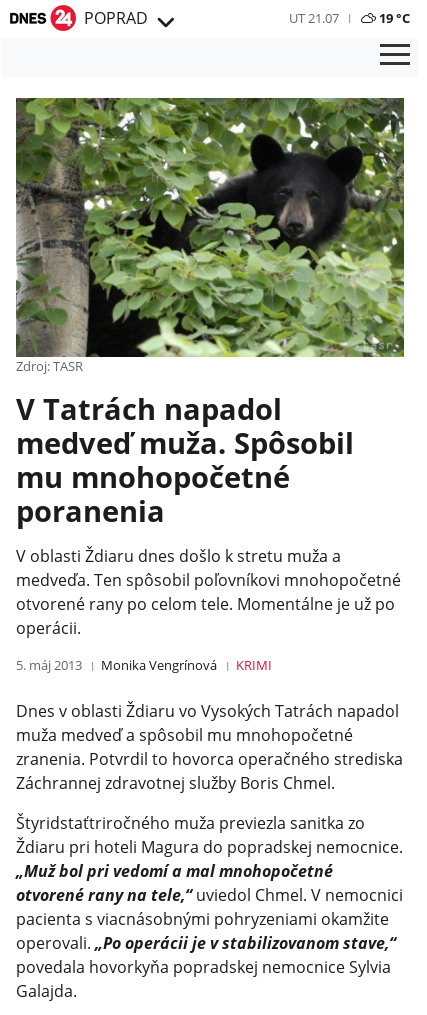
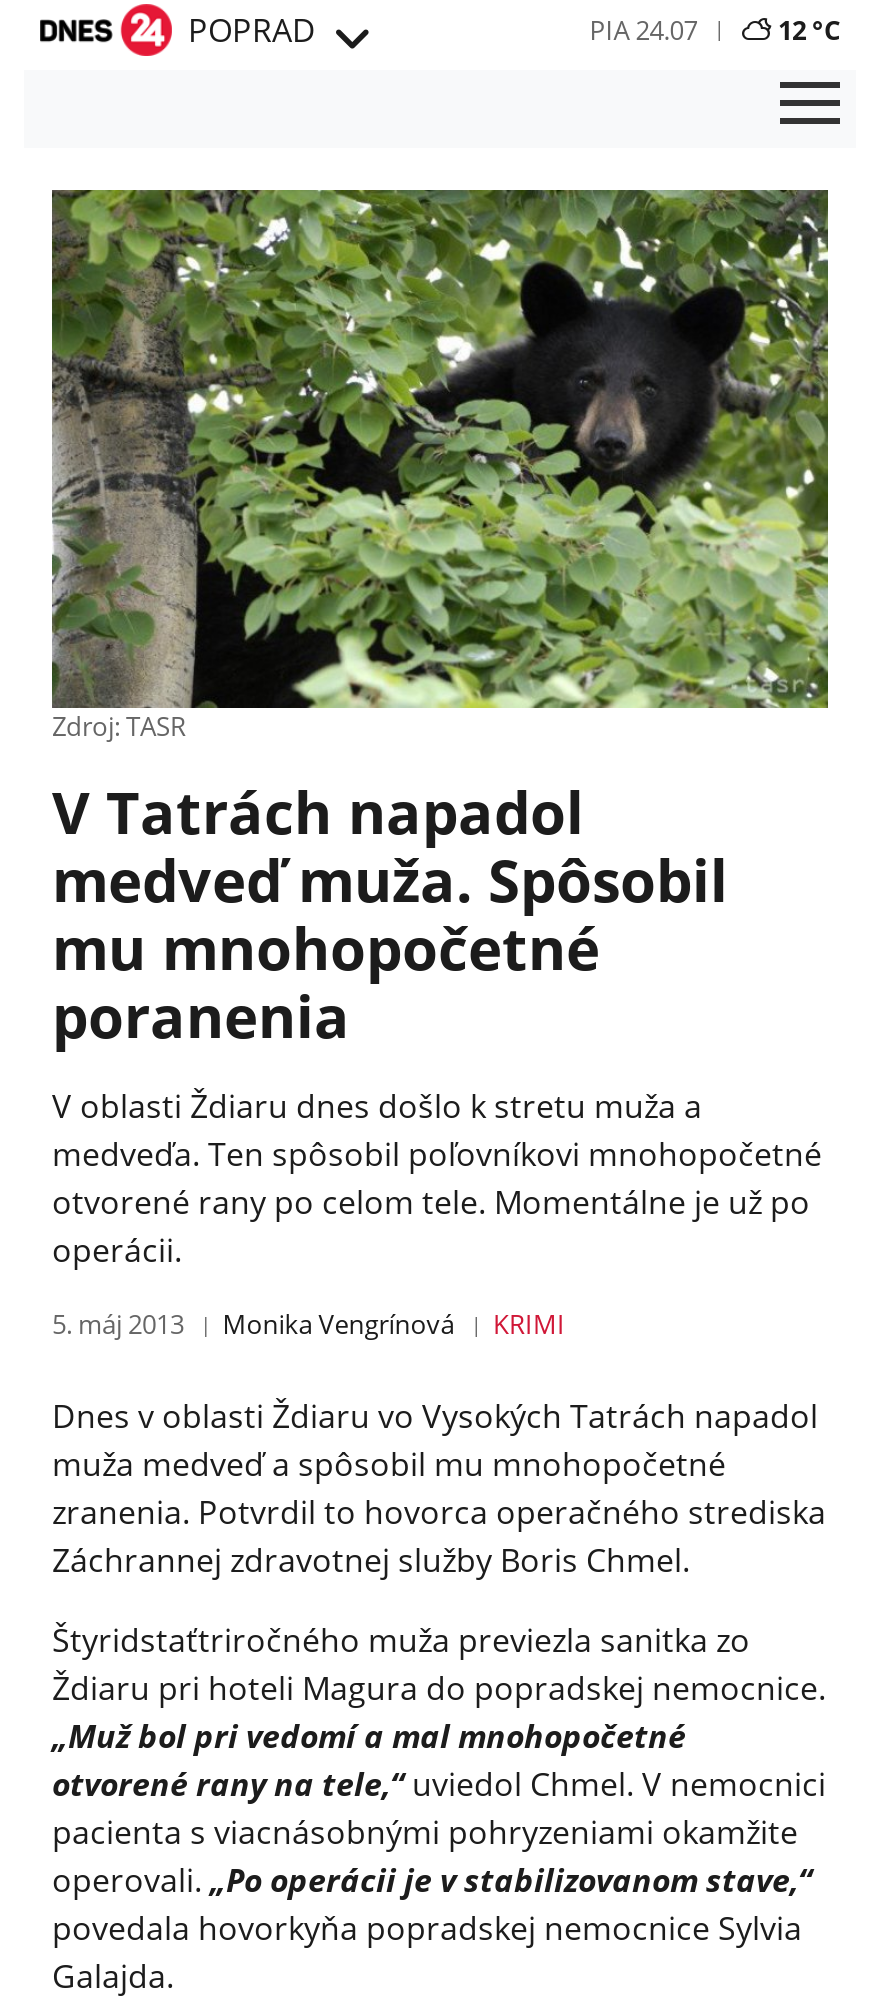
[289,8,410,26] UT 21.07 | 19 °C -> [590,11,840,47] PIA 24.07 | 12 °C

